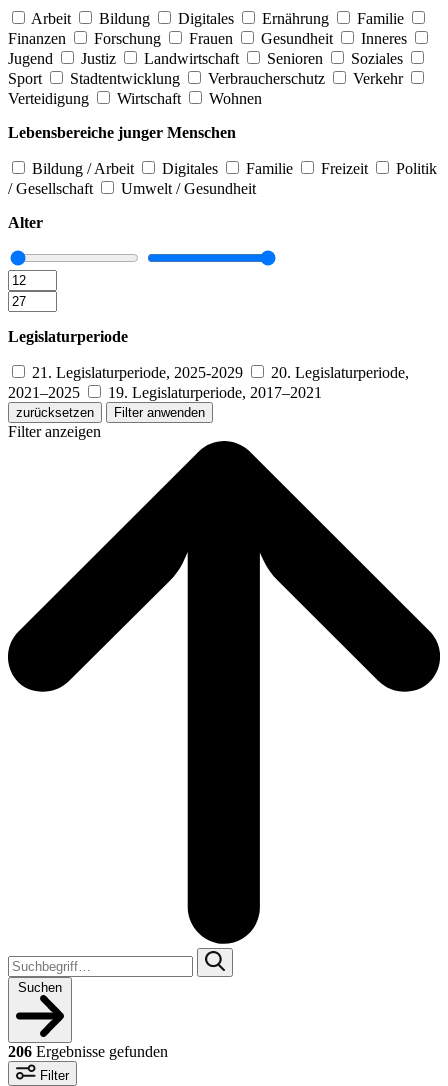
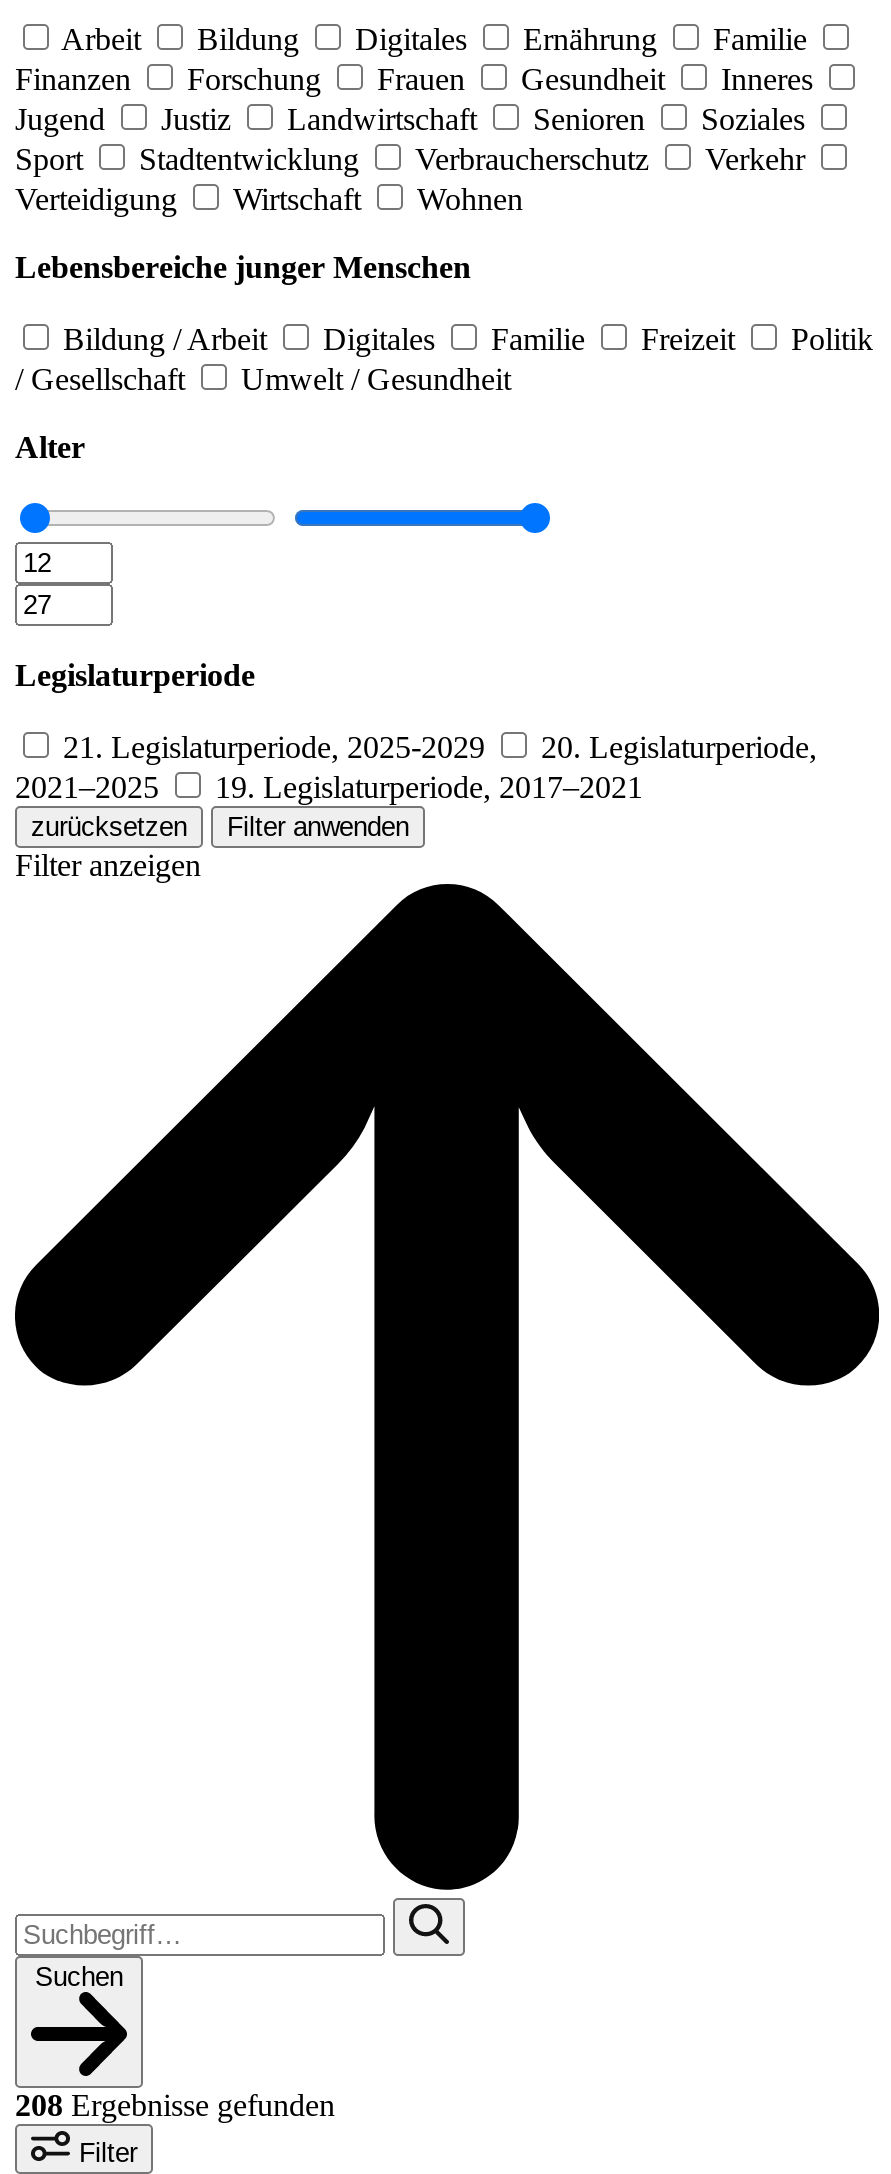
[8,1042,168,1059] 206 Ergebnisse gefunden -> [15,2087,335,2121] 208 Ergebnisse gefunden

